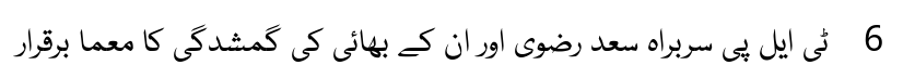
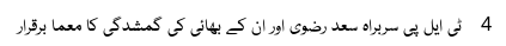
[17,14,883,62] 6 ٹی ایل پی سربراہ سعد رضوی اور ان کے بھائی کی گمشدگی کا معما برقرار -> [18,10,492,36] 4 ٹی ایل پی سربراہ سعد رضوی اور ان کے بھائی کی گمشدگی کا معما برقرار

